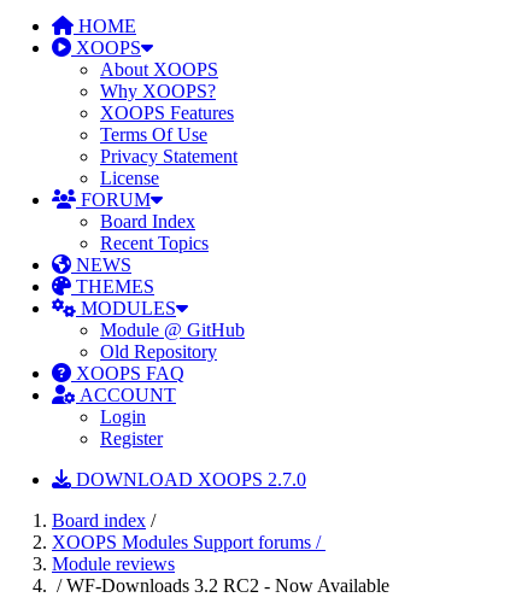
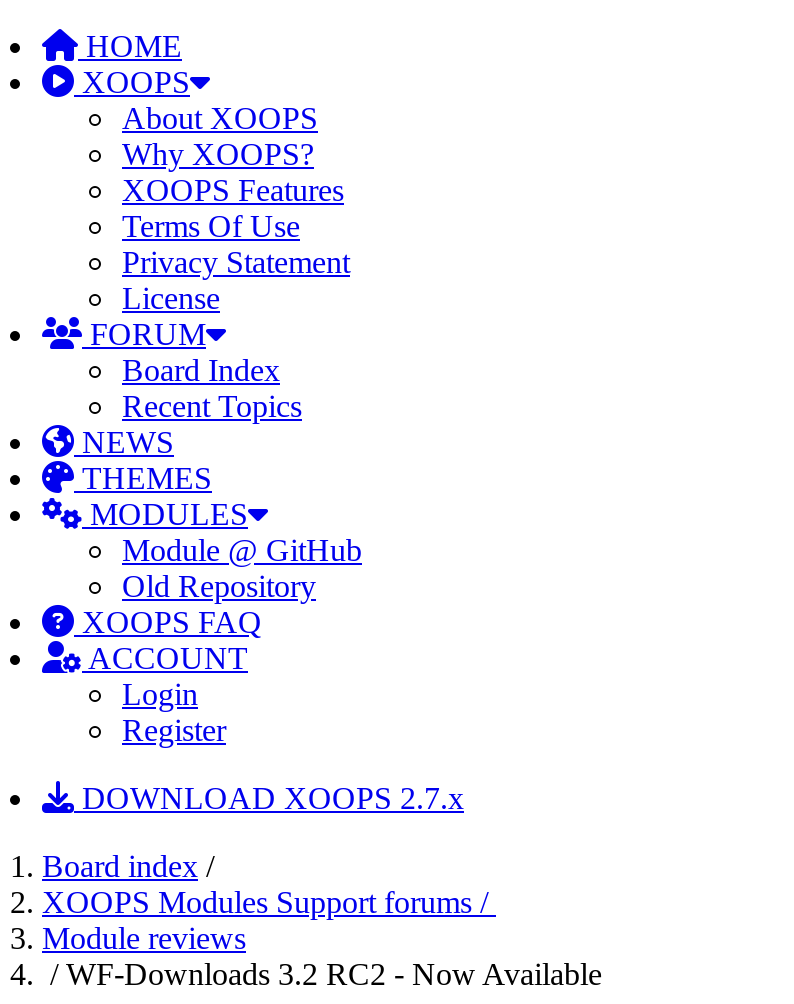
[71,469,306,490] DOWNLOAD XOOPS 2.7.0 -> [74,781,464,815] DOWNLOAD XOOPS 2.7.x

